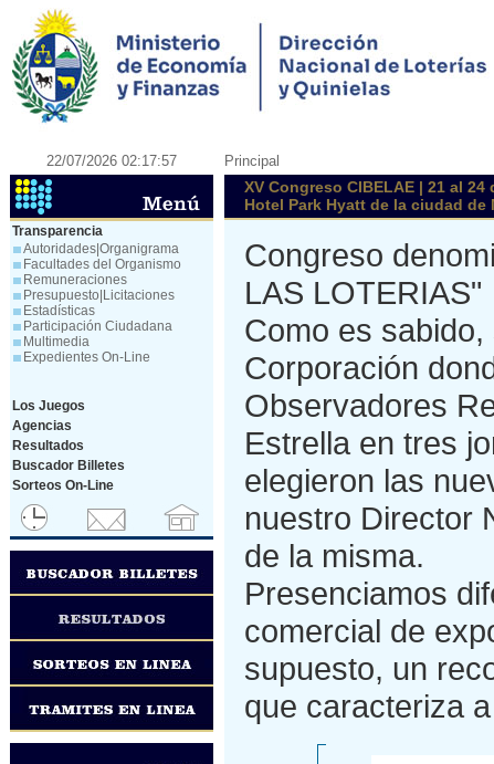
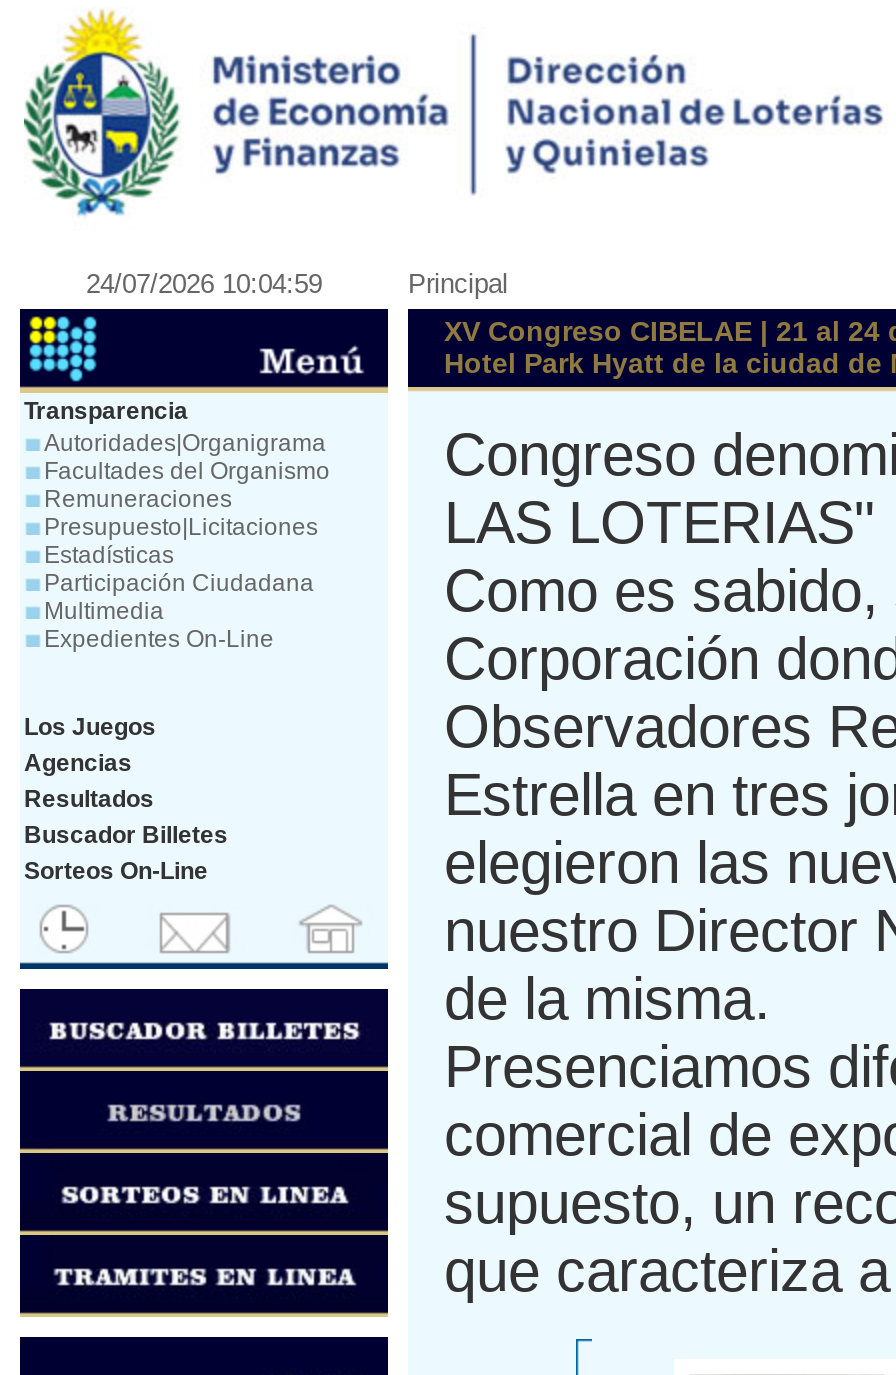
[46,153,177,169] 22/07/2026 02:17:57 -> [86,269,322,299] 24/07/2026 10:04:59

